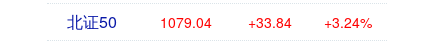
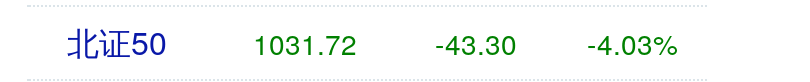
[160,12,212,32] 1079.04 -> [253,22,357,62] 1031.72
[248,12,292,32] +33.84 -> [435,22,517,62] -43.30
[324,12,372,32] +3.24% -> [587,22,677,62] -4.03%

